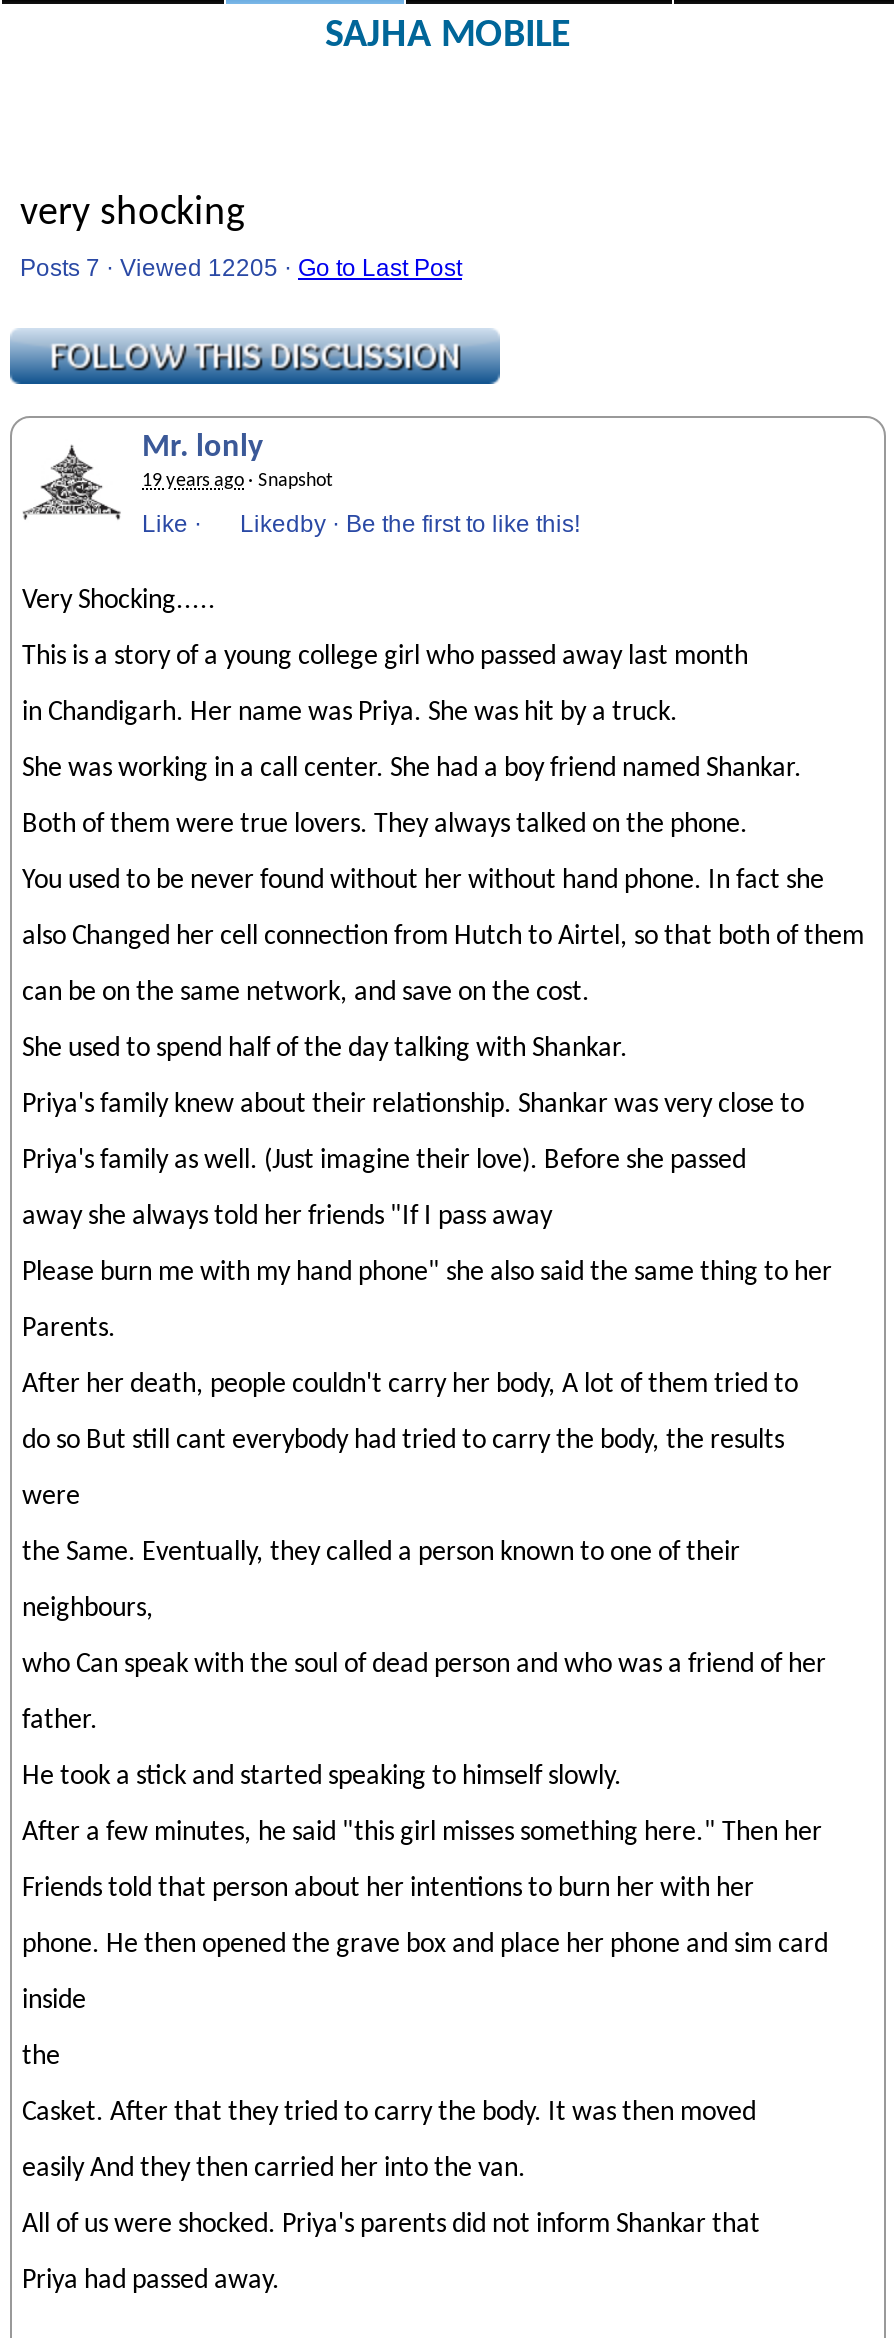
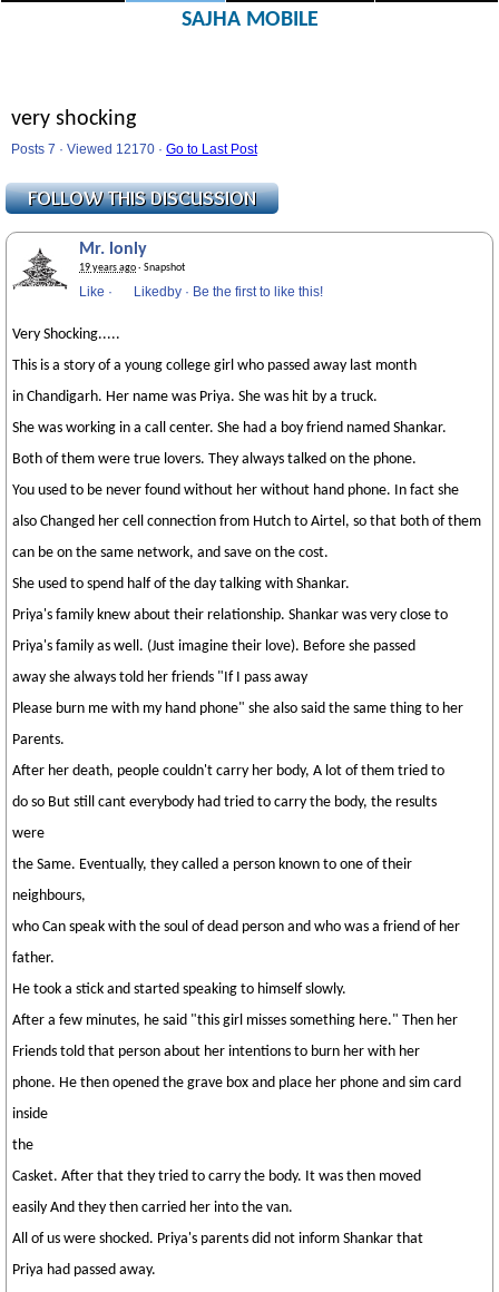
[20,254,462,282] Posts 7 · Viewed 12205 · Go to Last Post -> [11,141,257,157] Posts 7 · Viewed 12170 · Go to Last Post

